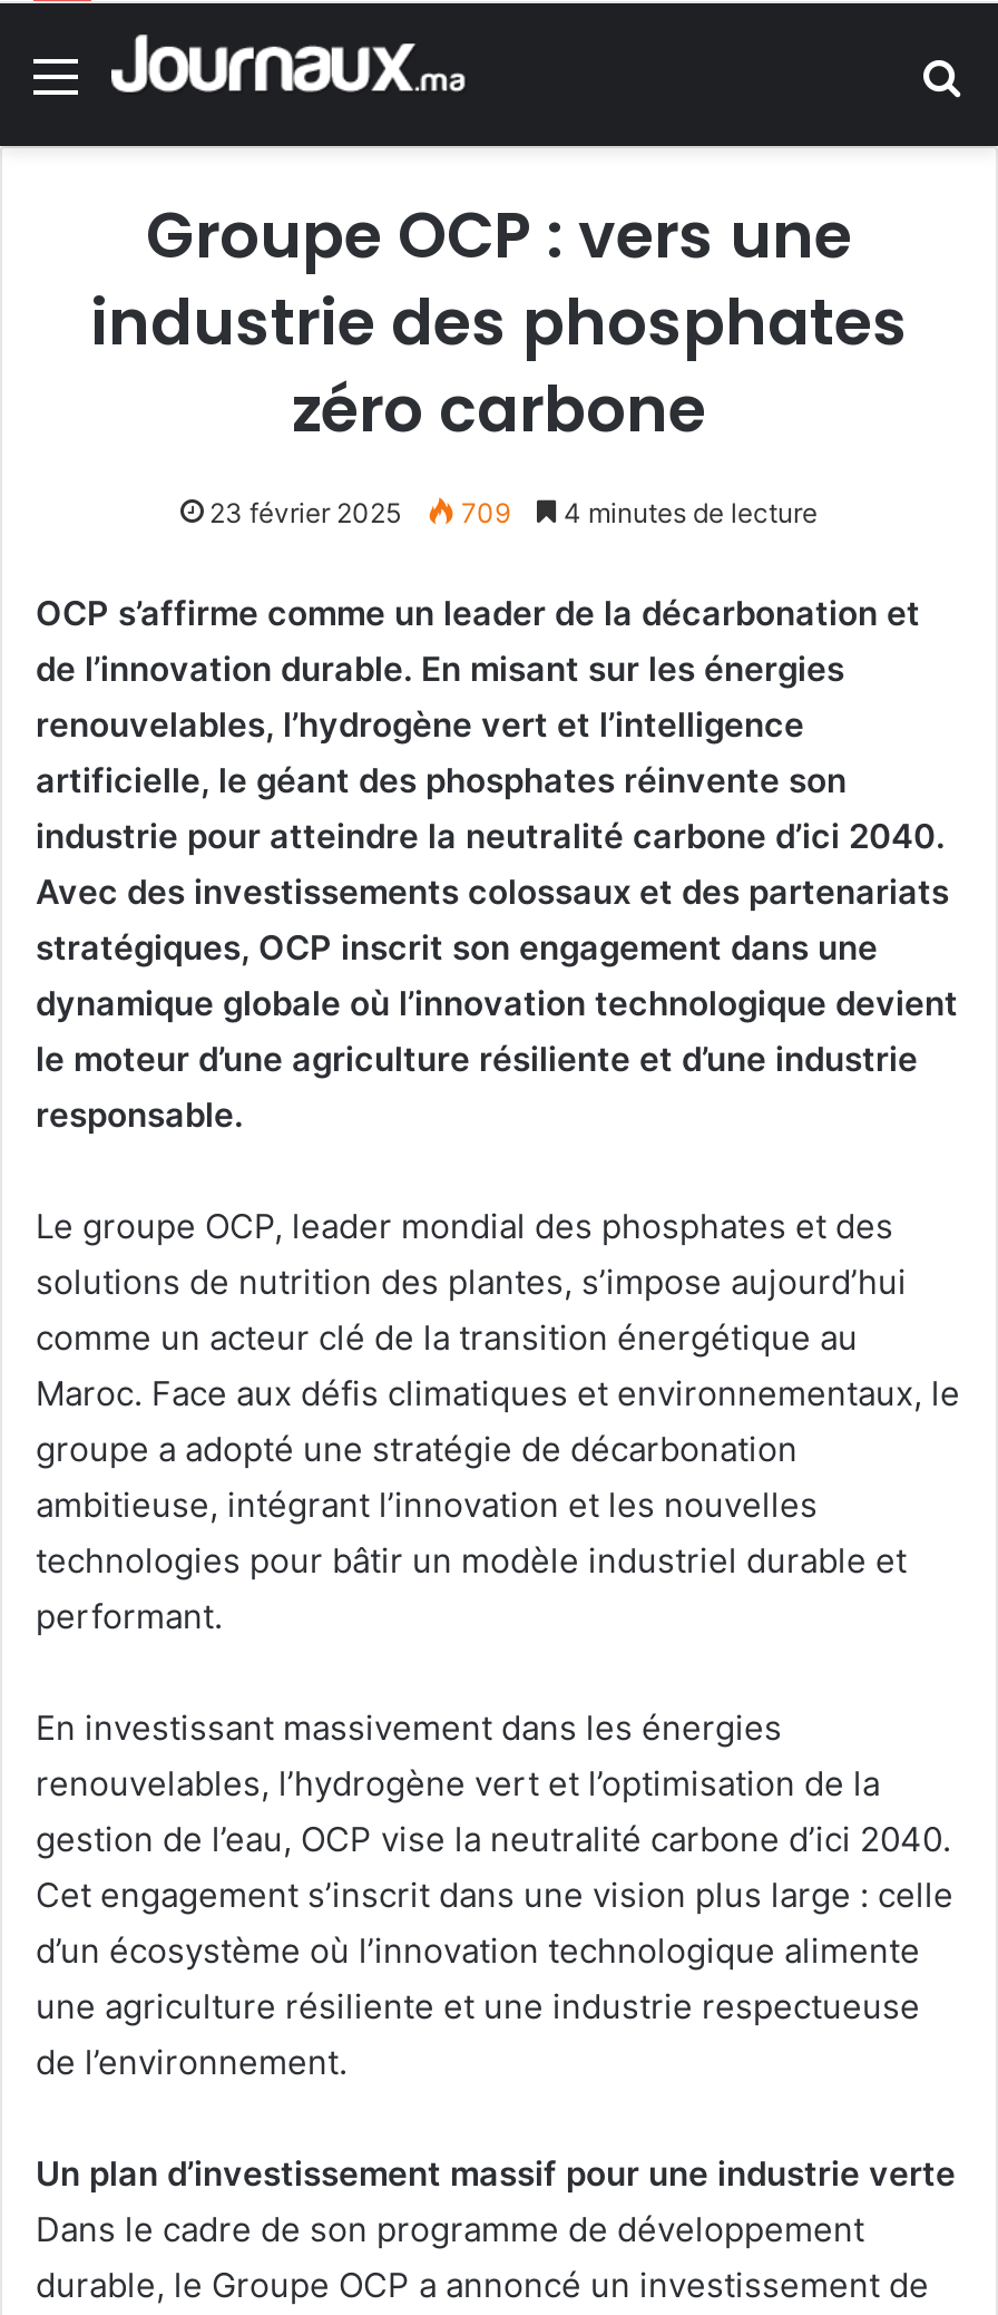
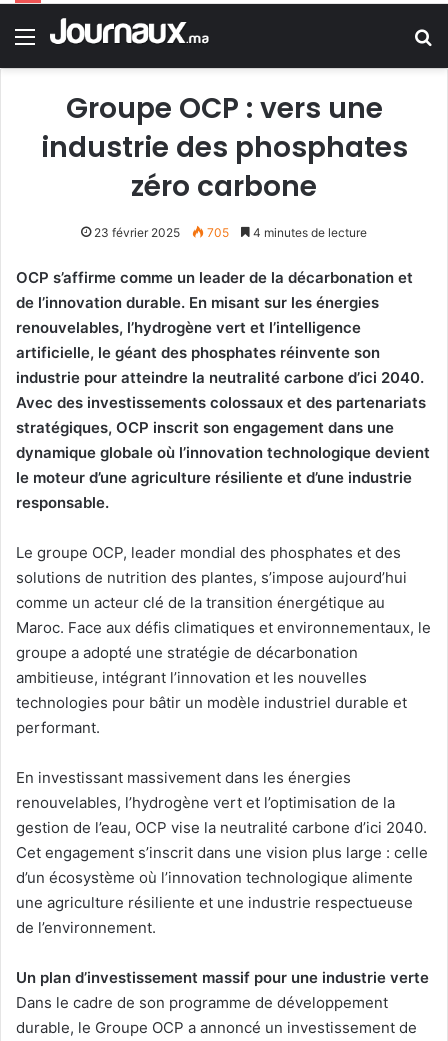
[209,497,818,530] 23 février 2025 709 4 minutes de lecture -> [94,225,367,240] 23 février 2025 705 4 minutes de lecture

